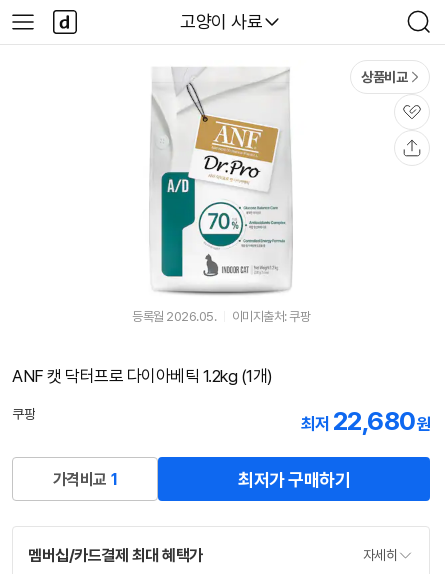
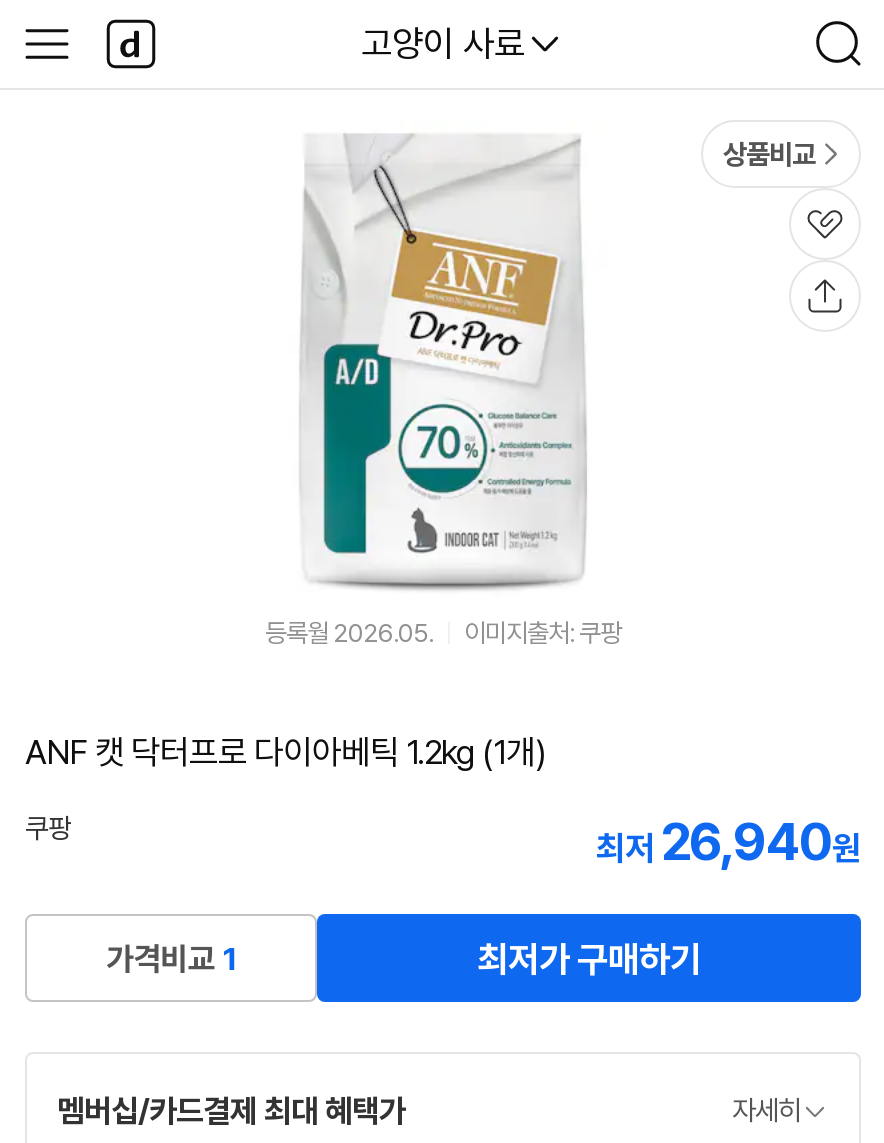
[300,404,430,435] 최저 22,680원 -> [596,809,861,871] 최저 26,940원

